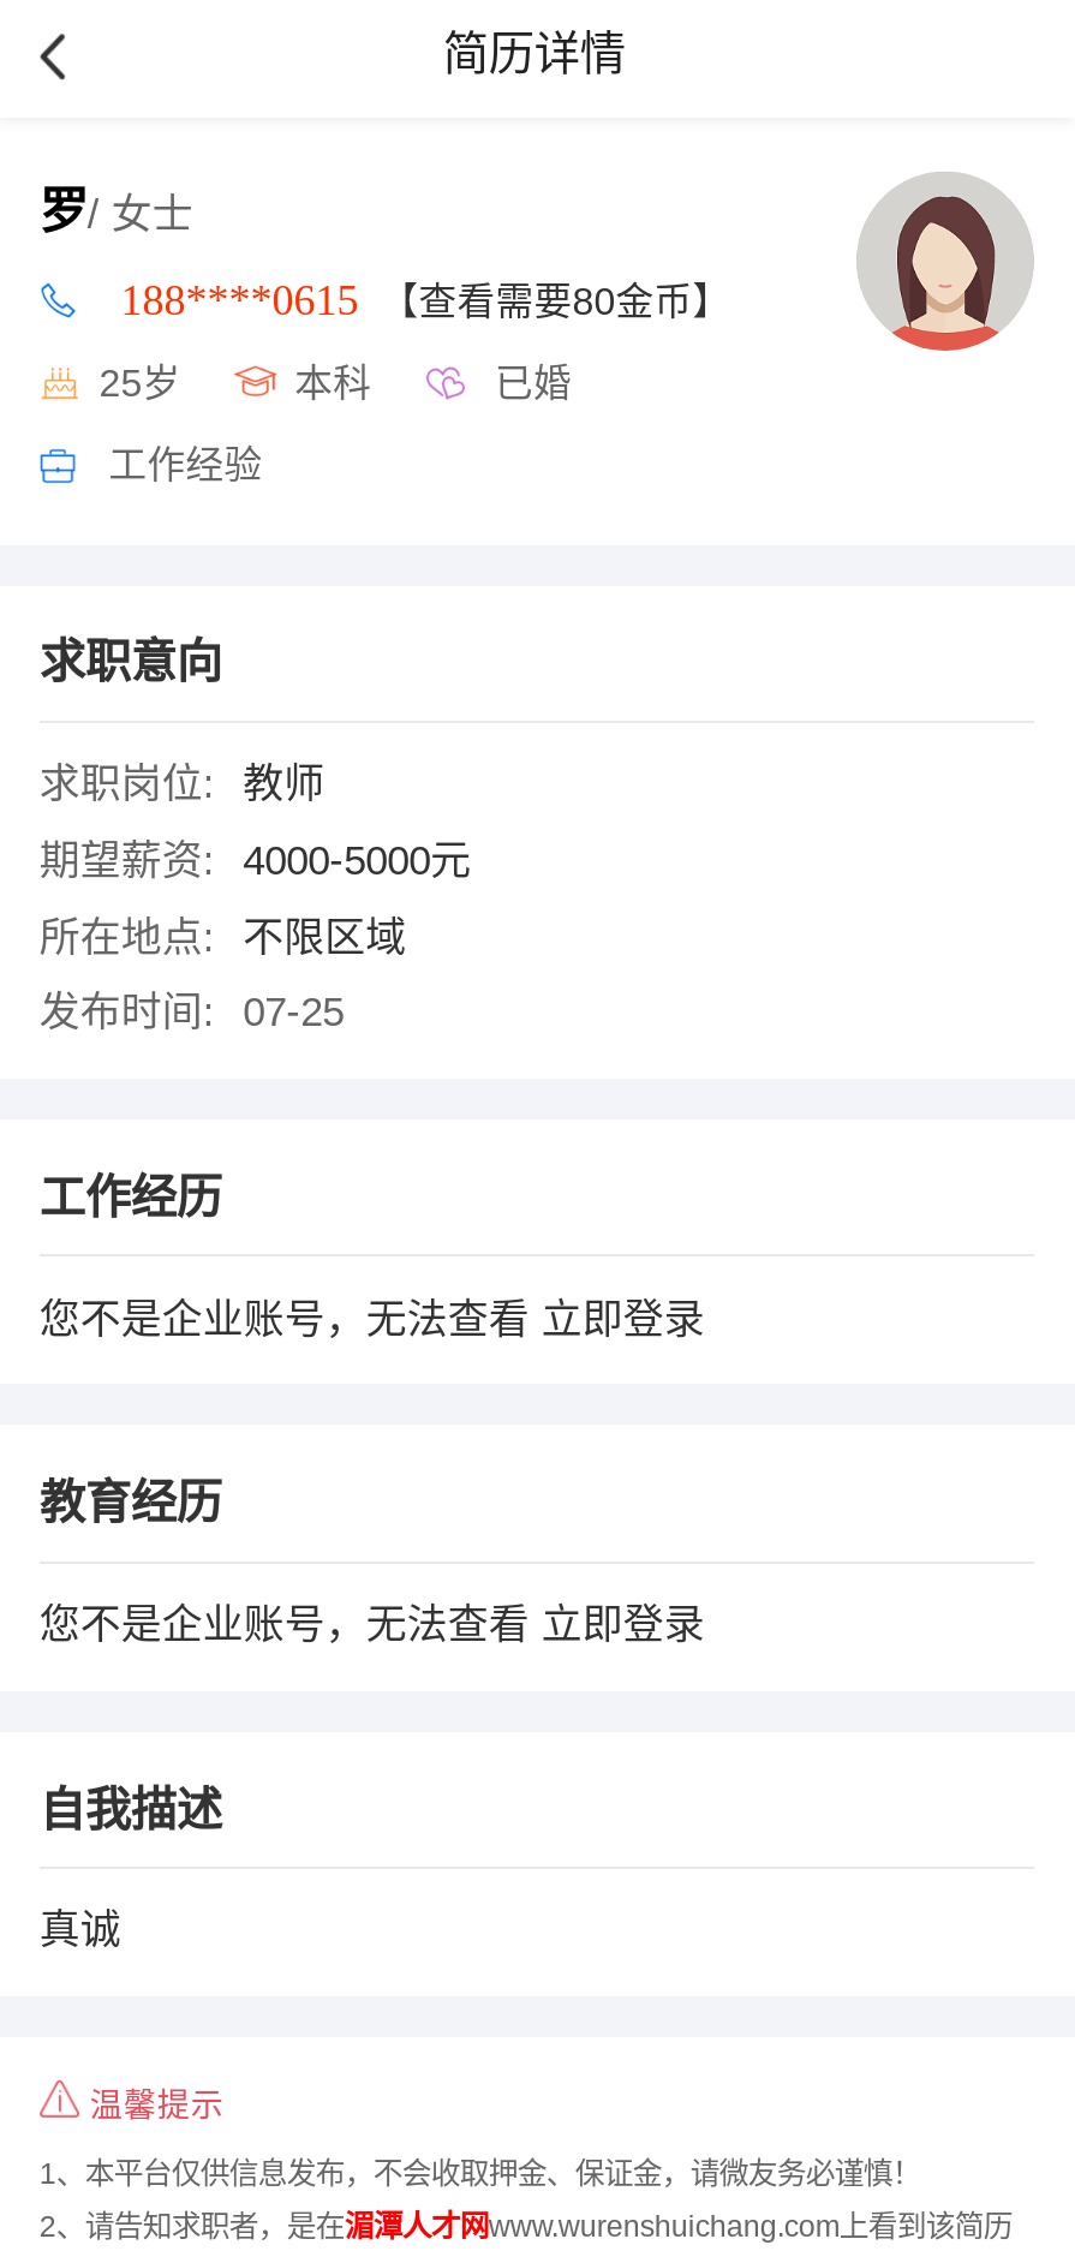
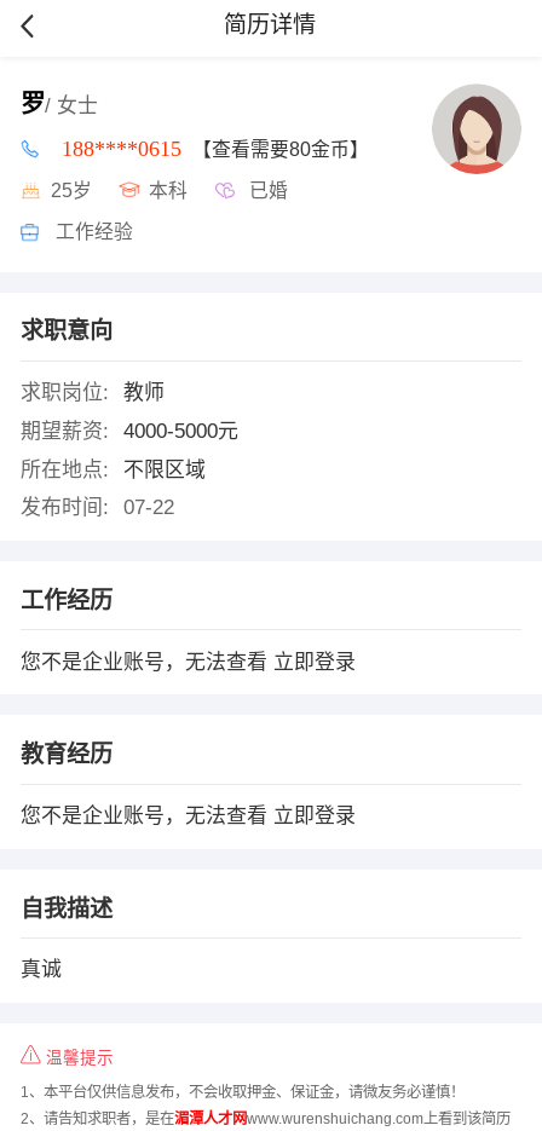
[39,990,344,1036] 发布时间: 07-25 -> [20,496,174,519] 发布时间: 07-22

